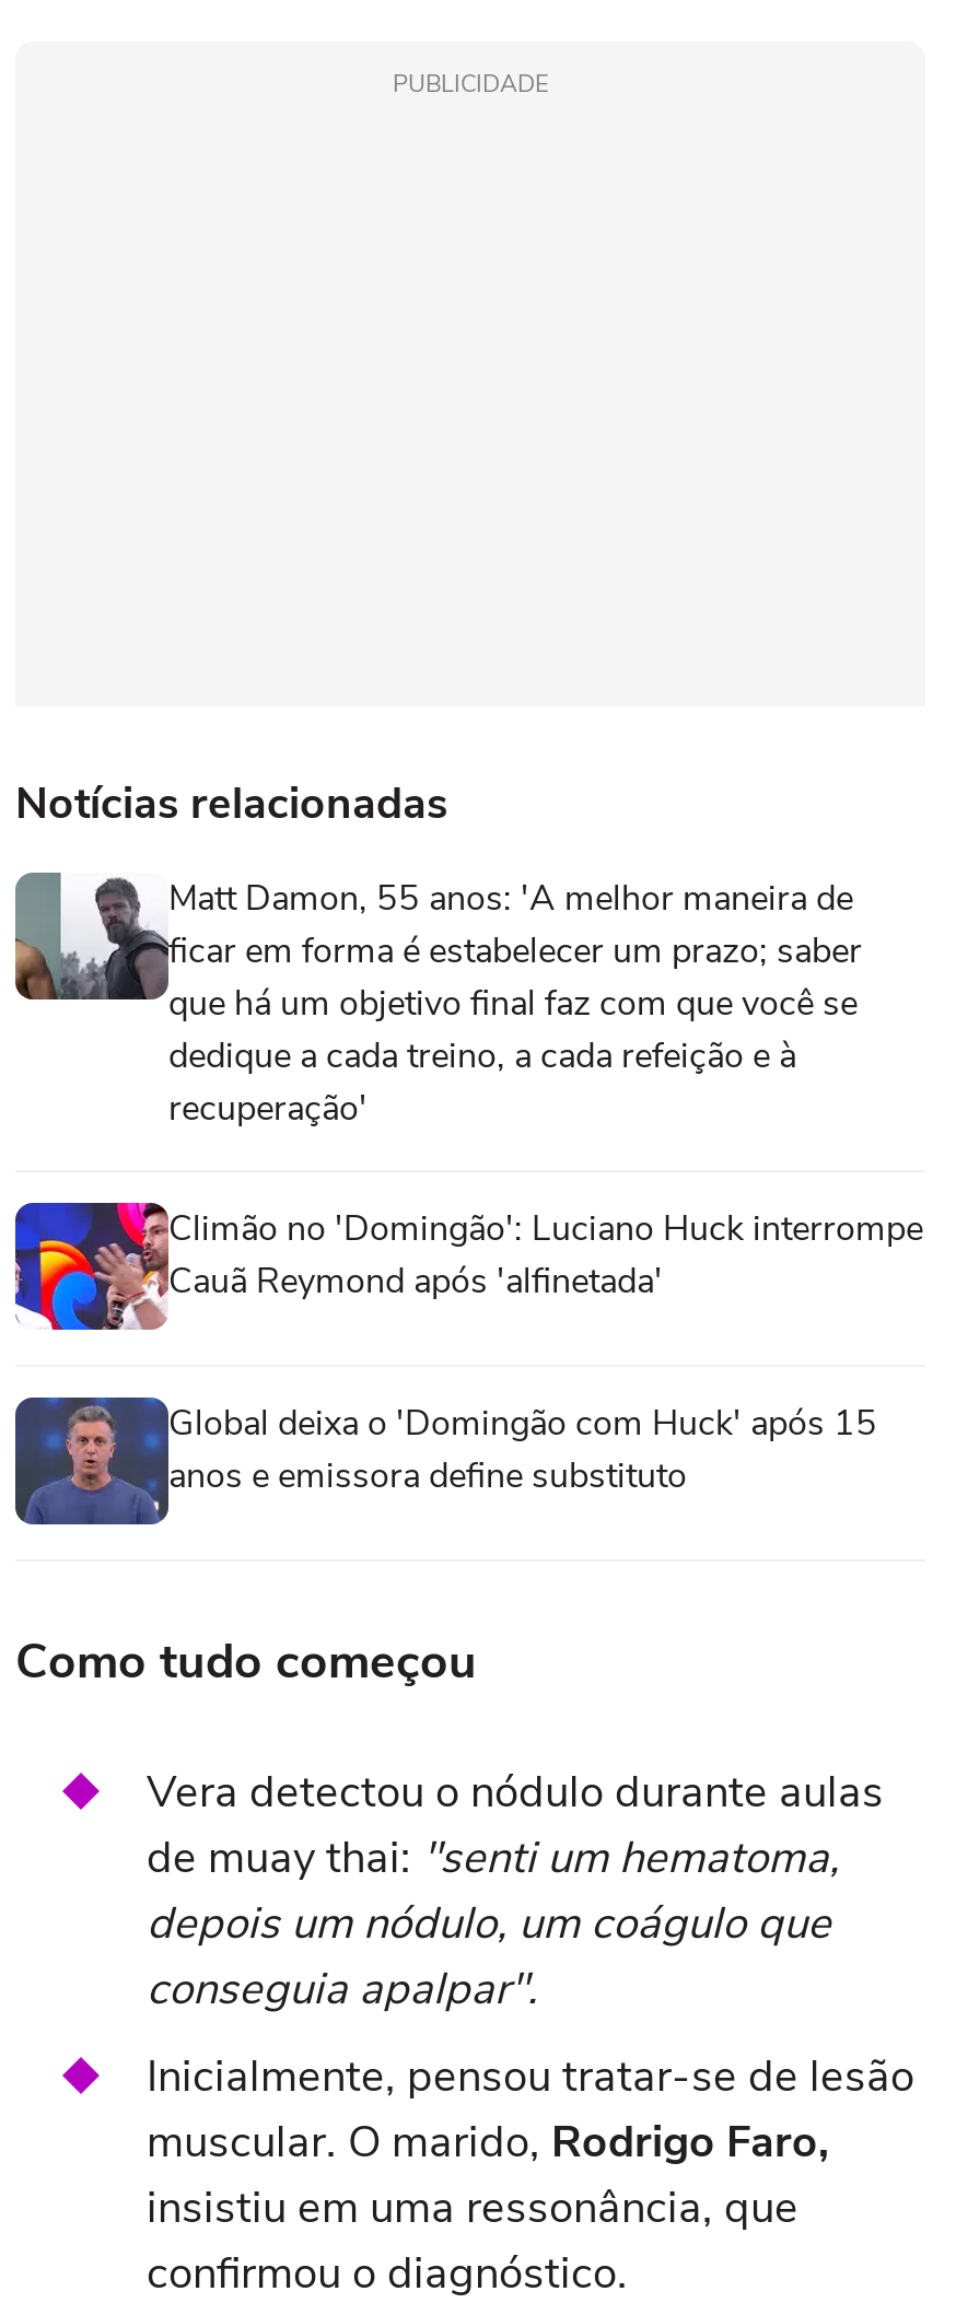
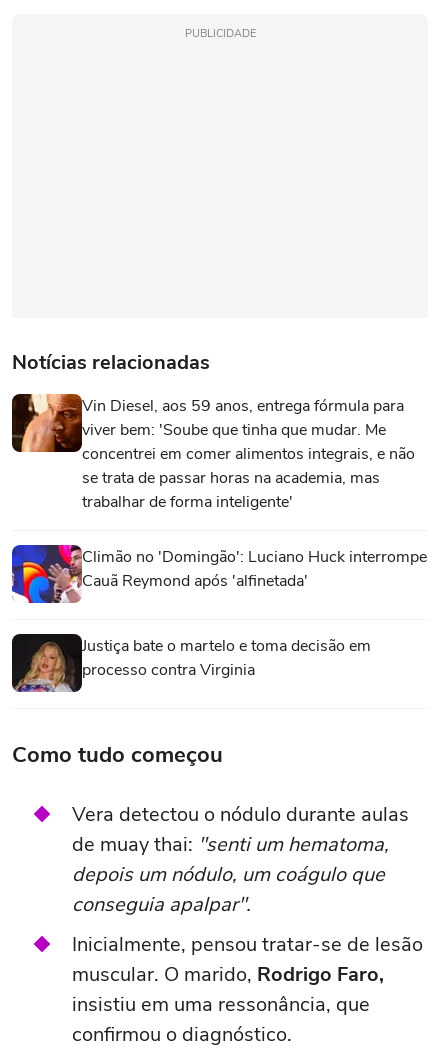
[13,874,862,1134] [image] | Matt Damon, 55 anos: 'A melhor maneira de | ficar em forma é estabelecer um prazo; saber | que há um objetivo final faz com que você se | dedique a cada treino, a cada refeição e à | recuperação' -> [11,393,415,513] [image] | Vin Diesel, aos 59 anos, entrega fórmula para | viver bem: 'Soube que tinha que mudar. Me | concentrei em comer alimentos integrais, e não | se trata de passar horas na academia, mas | trabalhar de forma inteligente'
[13,1396,877,1525] [image] | Global deixa o 'Domingão com Huck' após 15 | anos e emissora define substituto -> [11,633,371,693] [image] | Justiça bate o martelo e toma decisão em | processo contra Virginia

